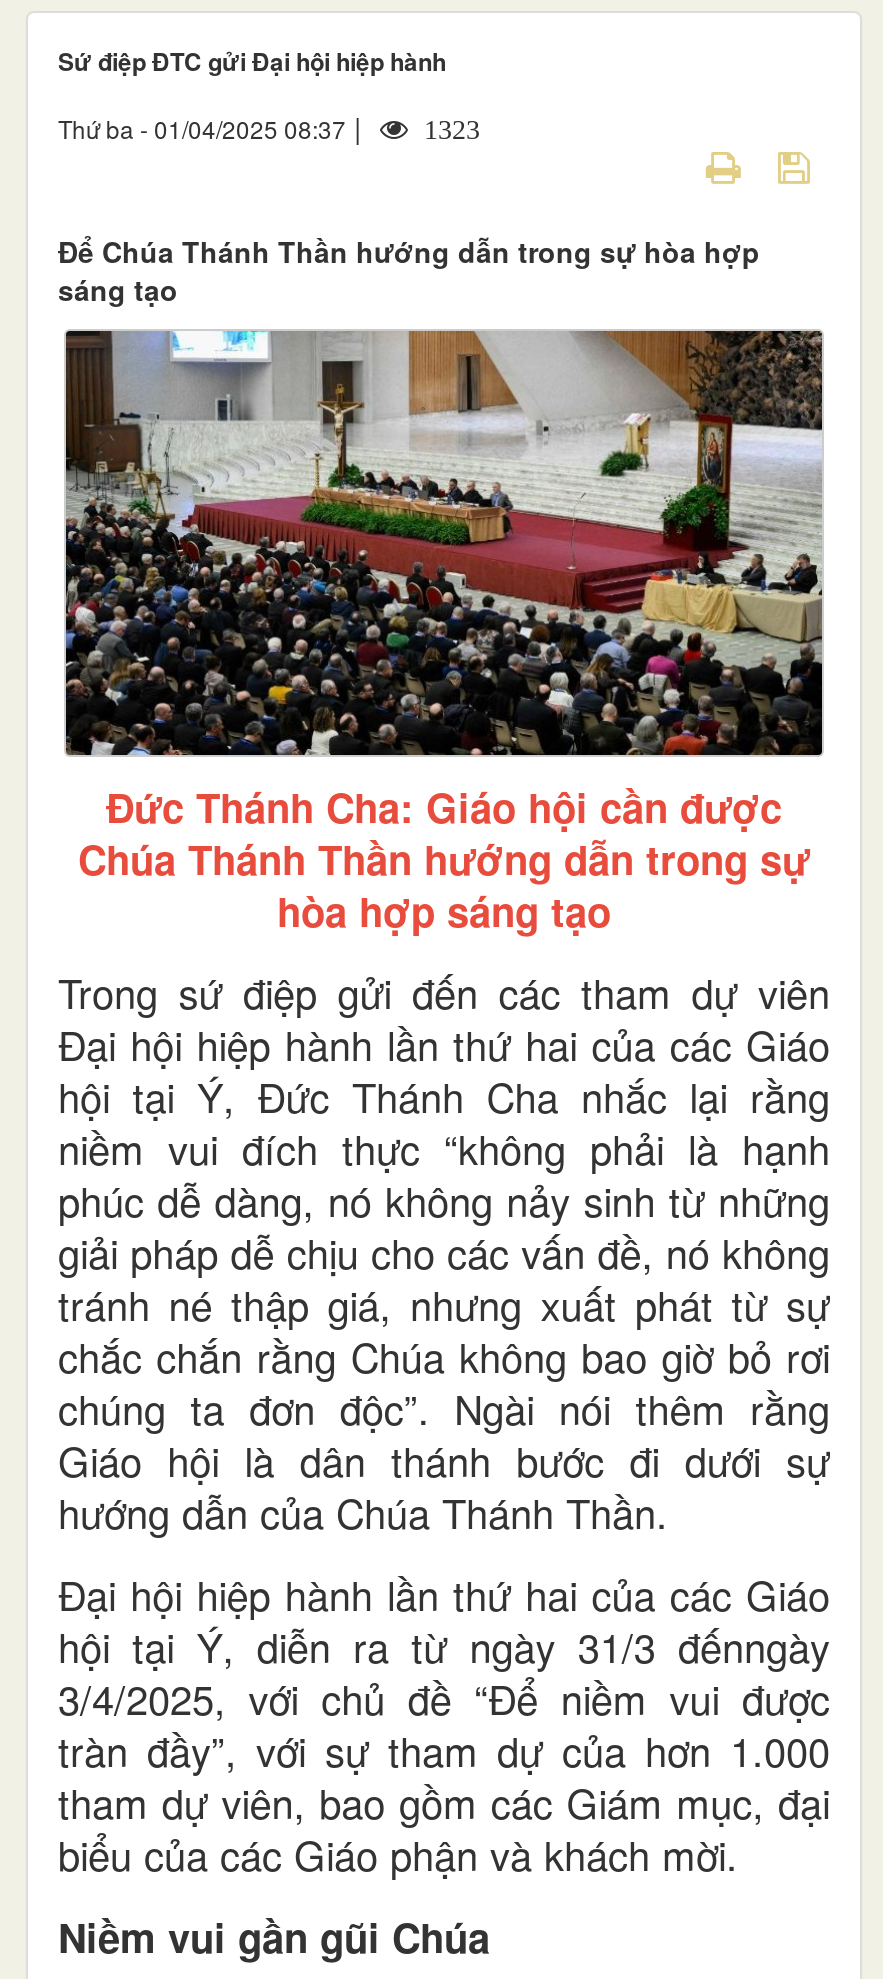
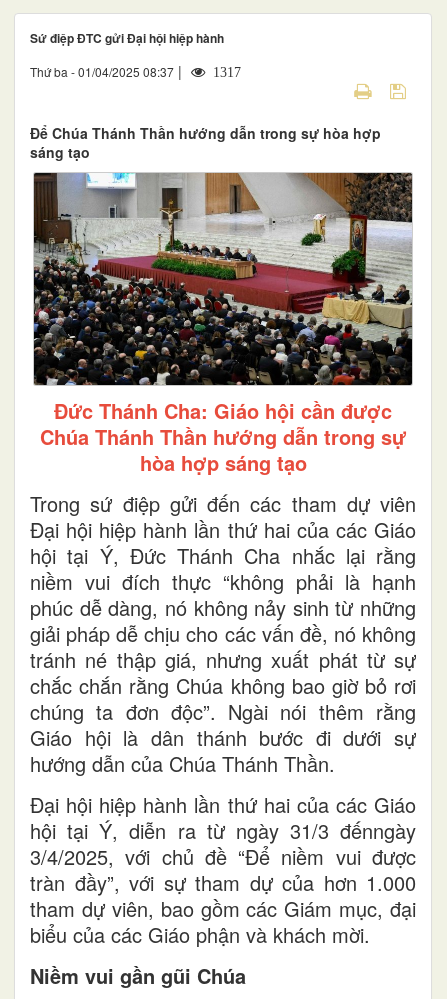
[408,114,480,142] 1323 -> [205,64,241,78] 1317

